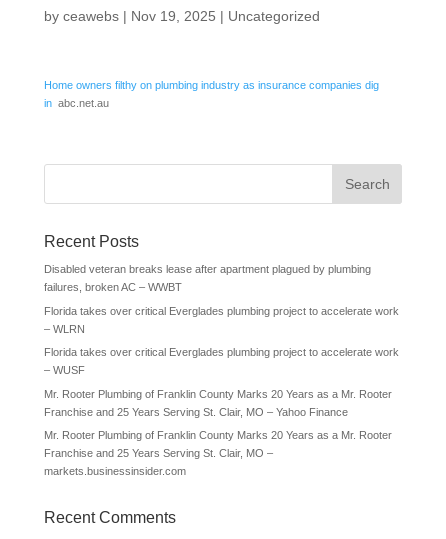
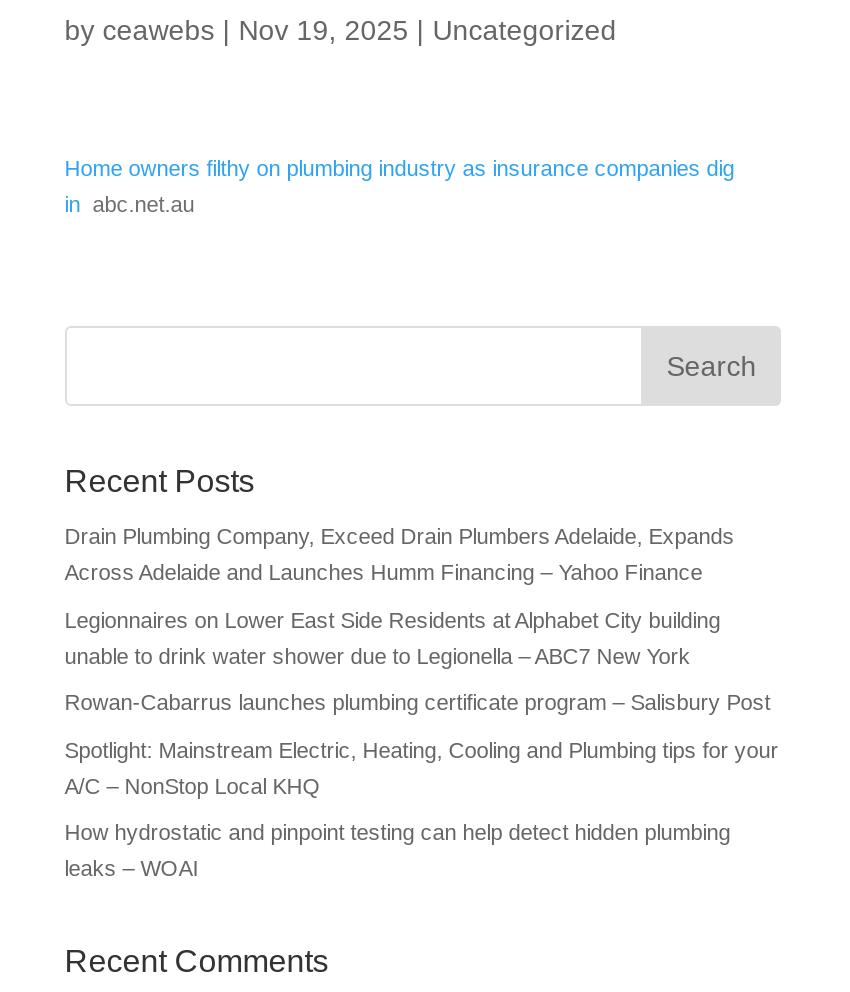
[44,263,399,477] Disabled veteran breaks lease after apartment plagued by plumbing | failures, broken AC – WWBT | Florida takes over critical Everglades plumbing project to accelerate work | – WLRN | Florida takes over critical Everglades plumbing project to accelerate work | – WUSF | Mr. Rooter Plumbing of Franklin County Marks 20 Years as a Mr. Rooter | Franchise and 25 Years Serving St. Clair, MO – Yahoo Finance | Mr. Rooter Plumbing of Franklin County Marks 20 Years as a Mr. Rooter | Franchise and 25 Years Serving St. Clair, MO – | markets.businessinsider.com -> [65,524,779,880] Drain Plumbing Company, Exceed Drain Plumbers Adelaide, Expands | Across Adelaide and Launches Humm Financing – Yahoo Finance | Legionnaires on Lower East Side Residents at Alphabet City building | unable to drink water shower due to Legionella – ABC7 New York | Rowan-Cabarrus launches plumbing certificate program – Salisbury Post | Spotlight: Mainstream Electric, Heating, Cooling and Plumbing tips for your | A/C – NonStop Local KHQ | How hydrostatic and pinpoint testing can help detect hidden plumbing | leaks – WOAI

